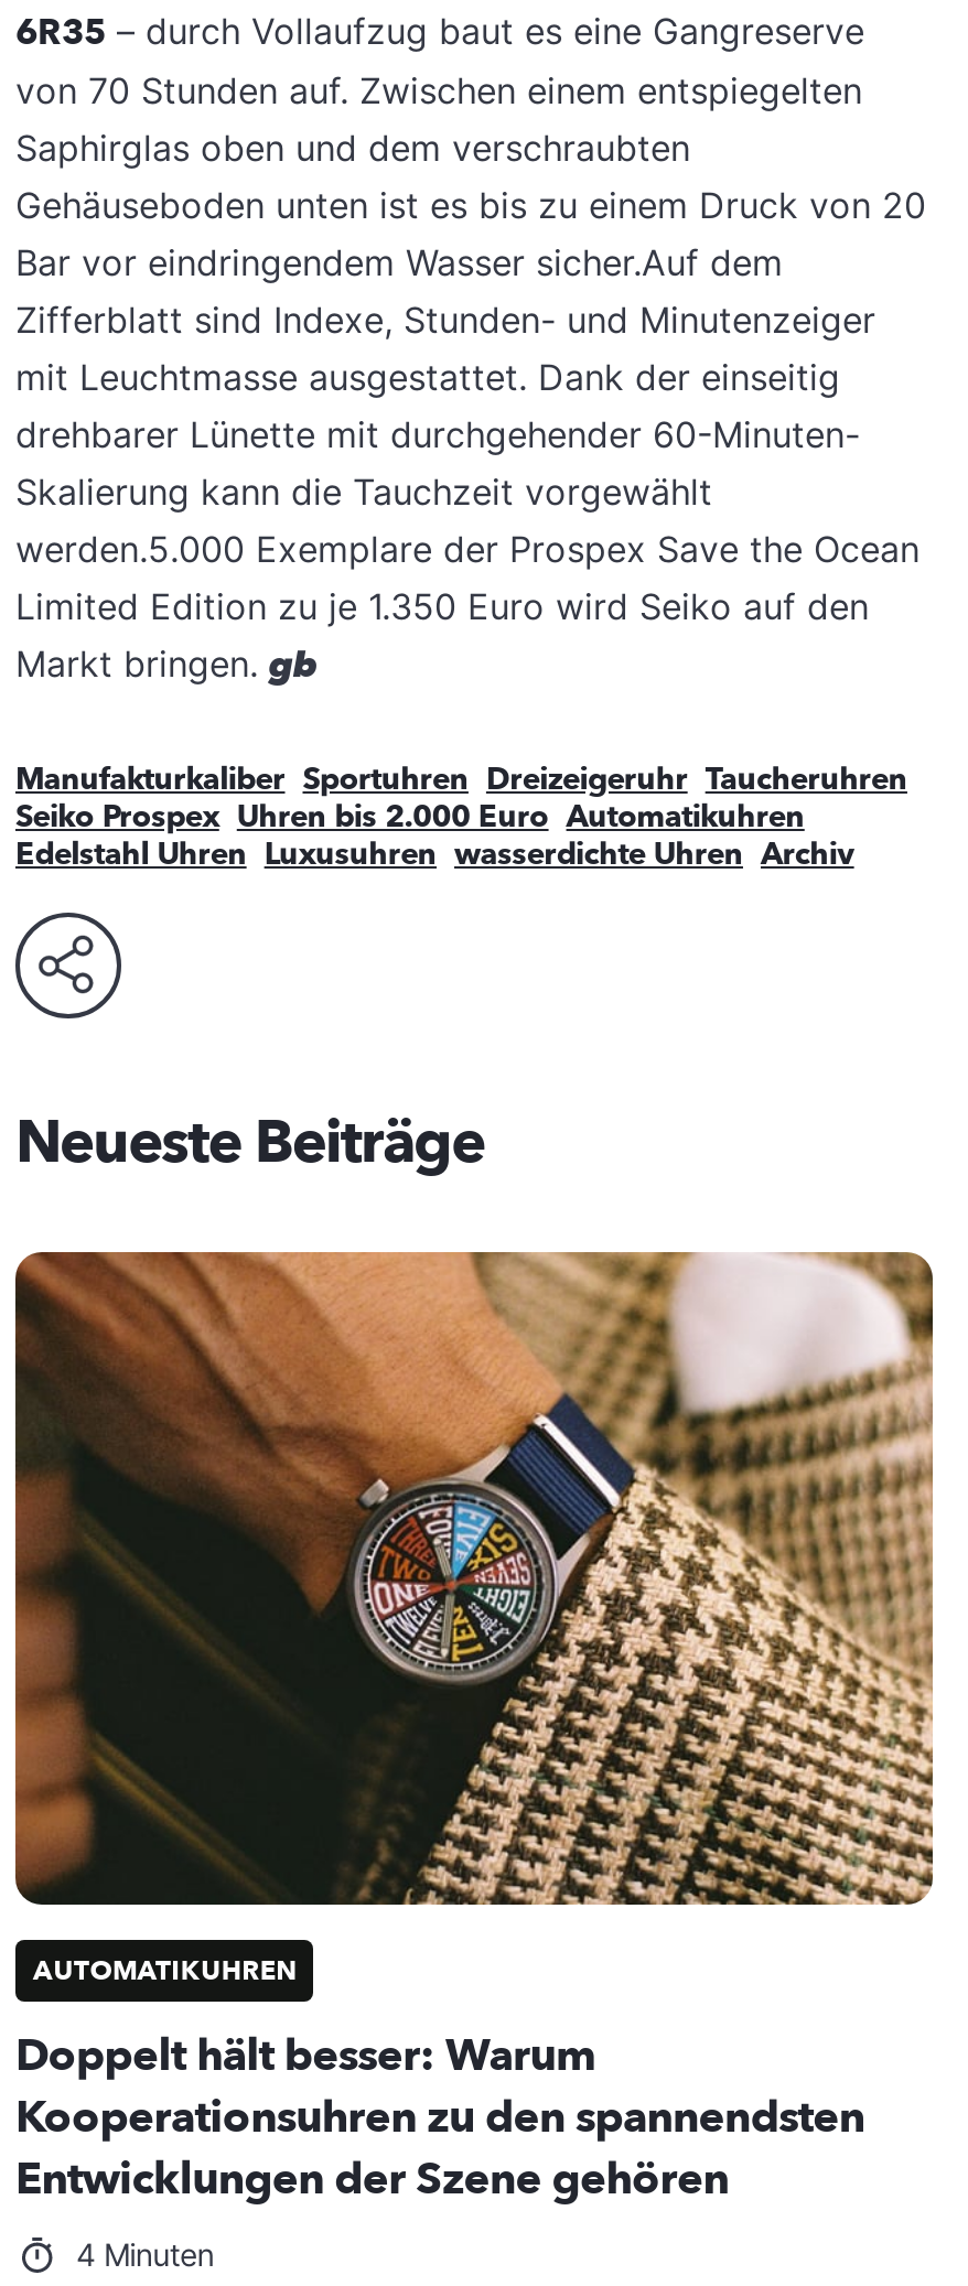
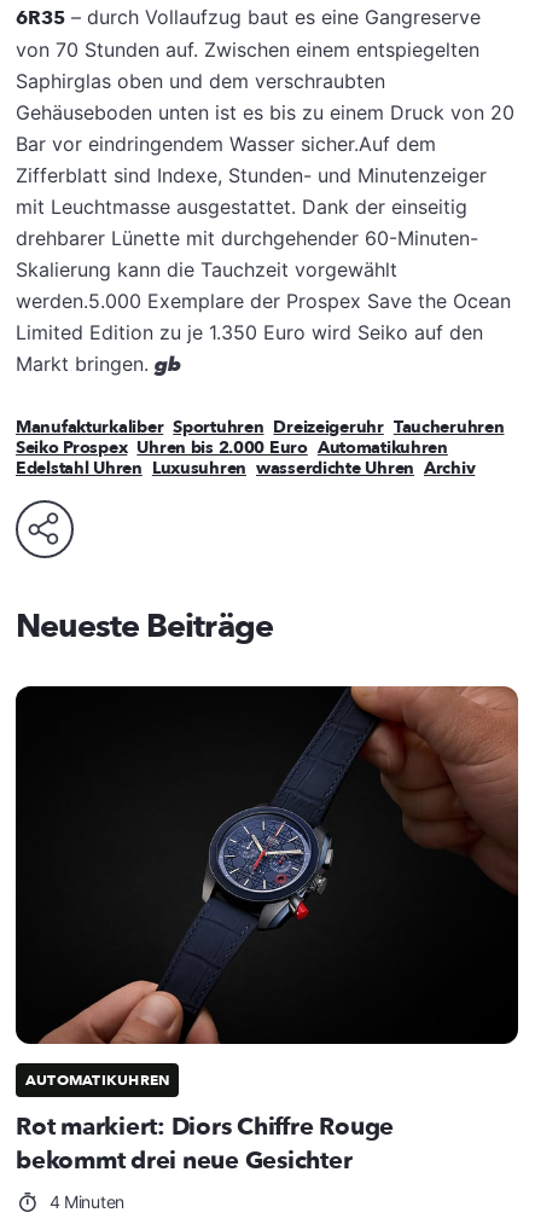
[13,1250,935,1907] [image] -> [14,685,519,1045] [image]
[15,2026,865,2209] Doppelt hält besser: Warum | Kooperationsuhren zu den spannendsten | Entwicklungen der Szene gehören -> [16,1110,394,1177] Rot markiert: Diors Chiffre Rouge | bekommt drei neue Gesichter

